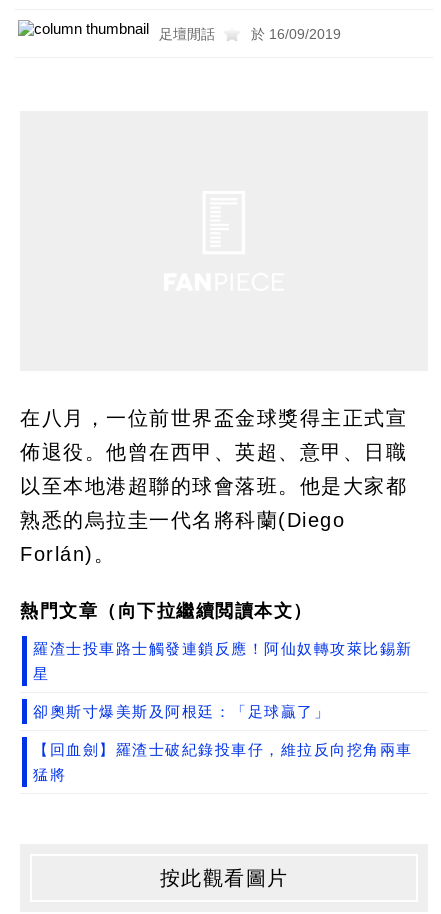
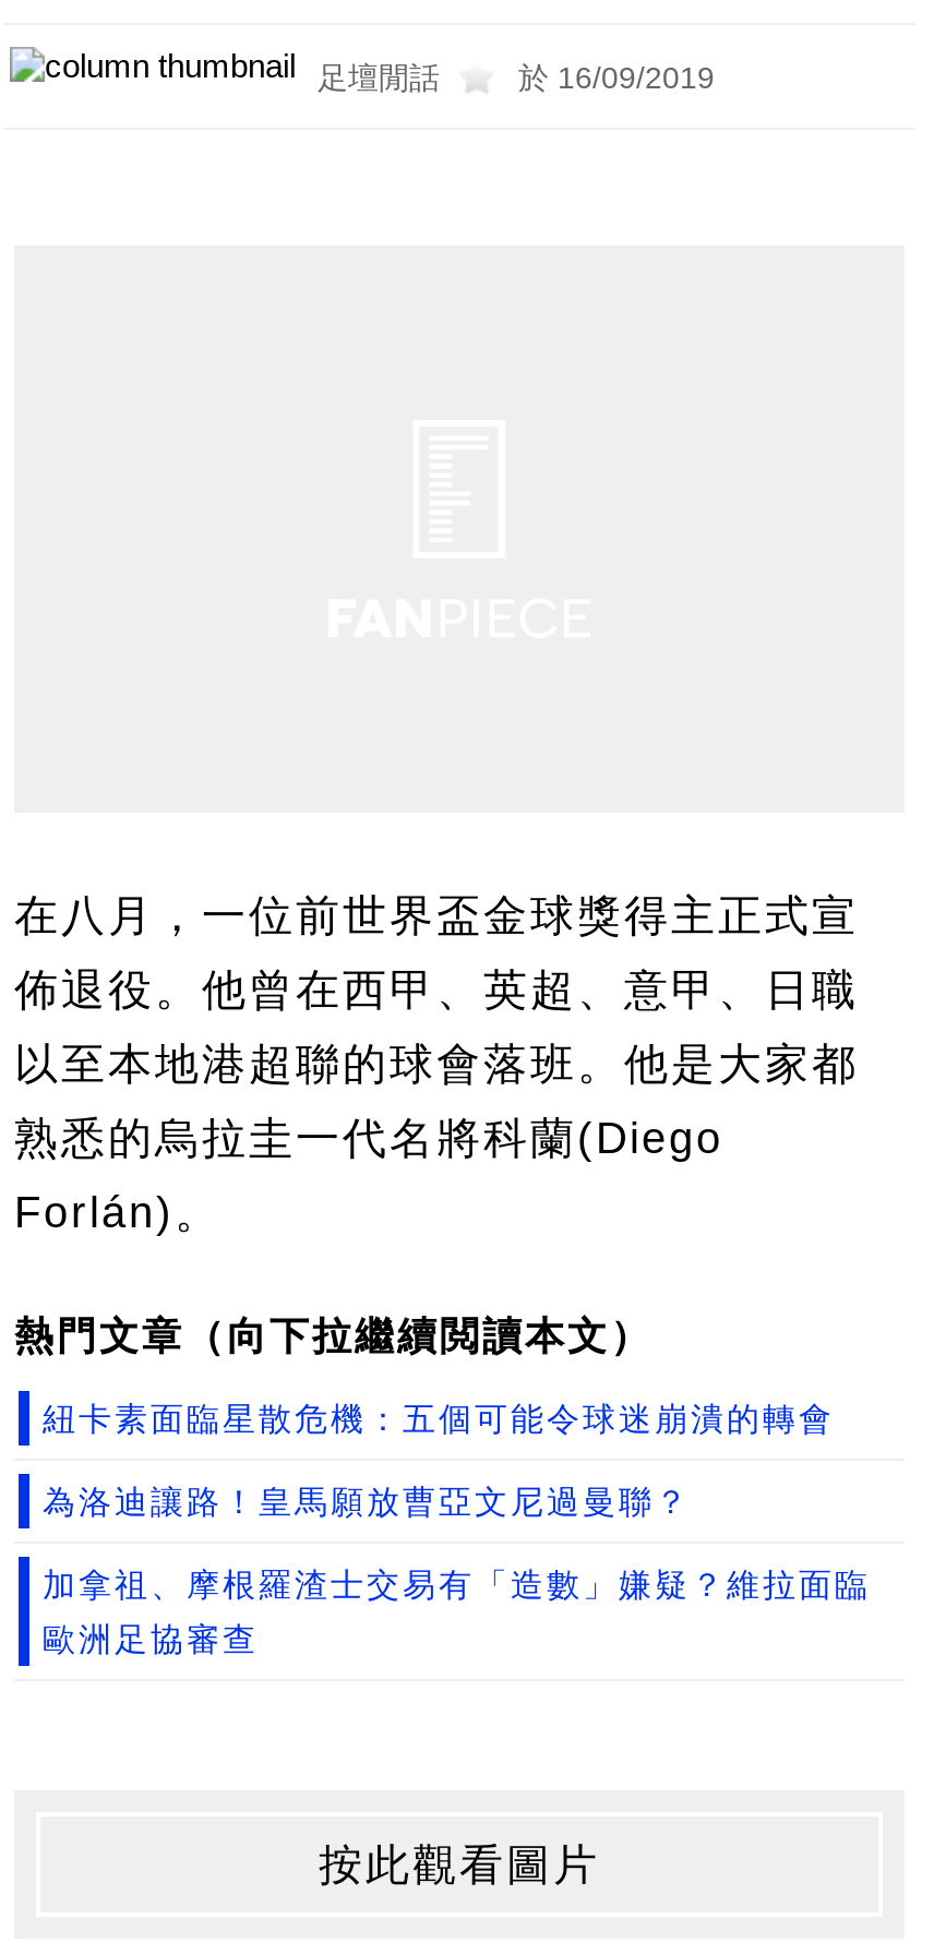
[33,640,412,783] 羅渣士投車路士觸發連鎖反應！阿仙奴轉攻萊比錫新 | 星 | 卻奧斯寸爆美斯及阿根廷：「足球贏了」 | 【回血劍】羅渣士破紀錄投車仔，維拉反向挖角兩車 | 猛將 -> [43,1400,871,1657] 紐卡素面臨星散危機：五個可能令球迷崩潰的轉會 | 為洛迪讓路！皇馬願放曹亞文尼過曼聯？ | 加拿祖、摩根羅渣士交易有「造數」嫌疑？維拉面臨 | 歐洲足協審查

